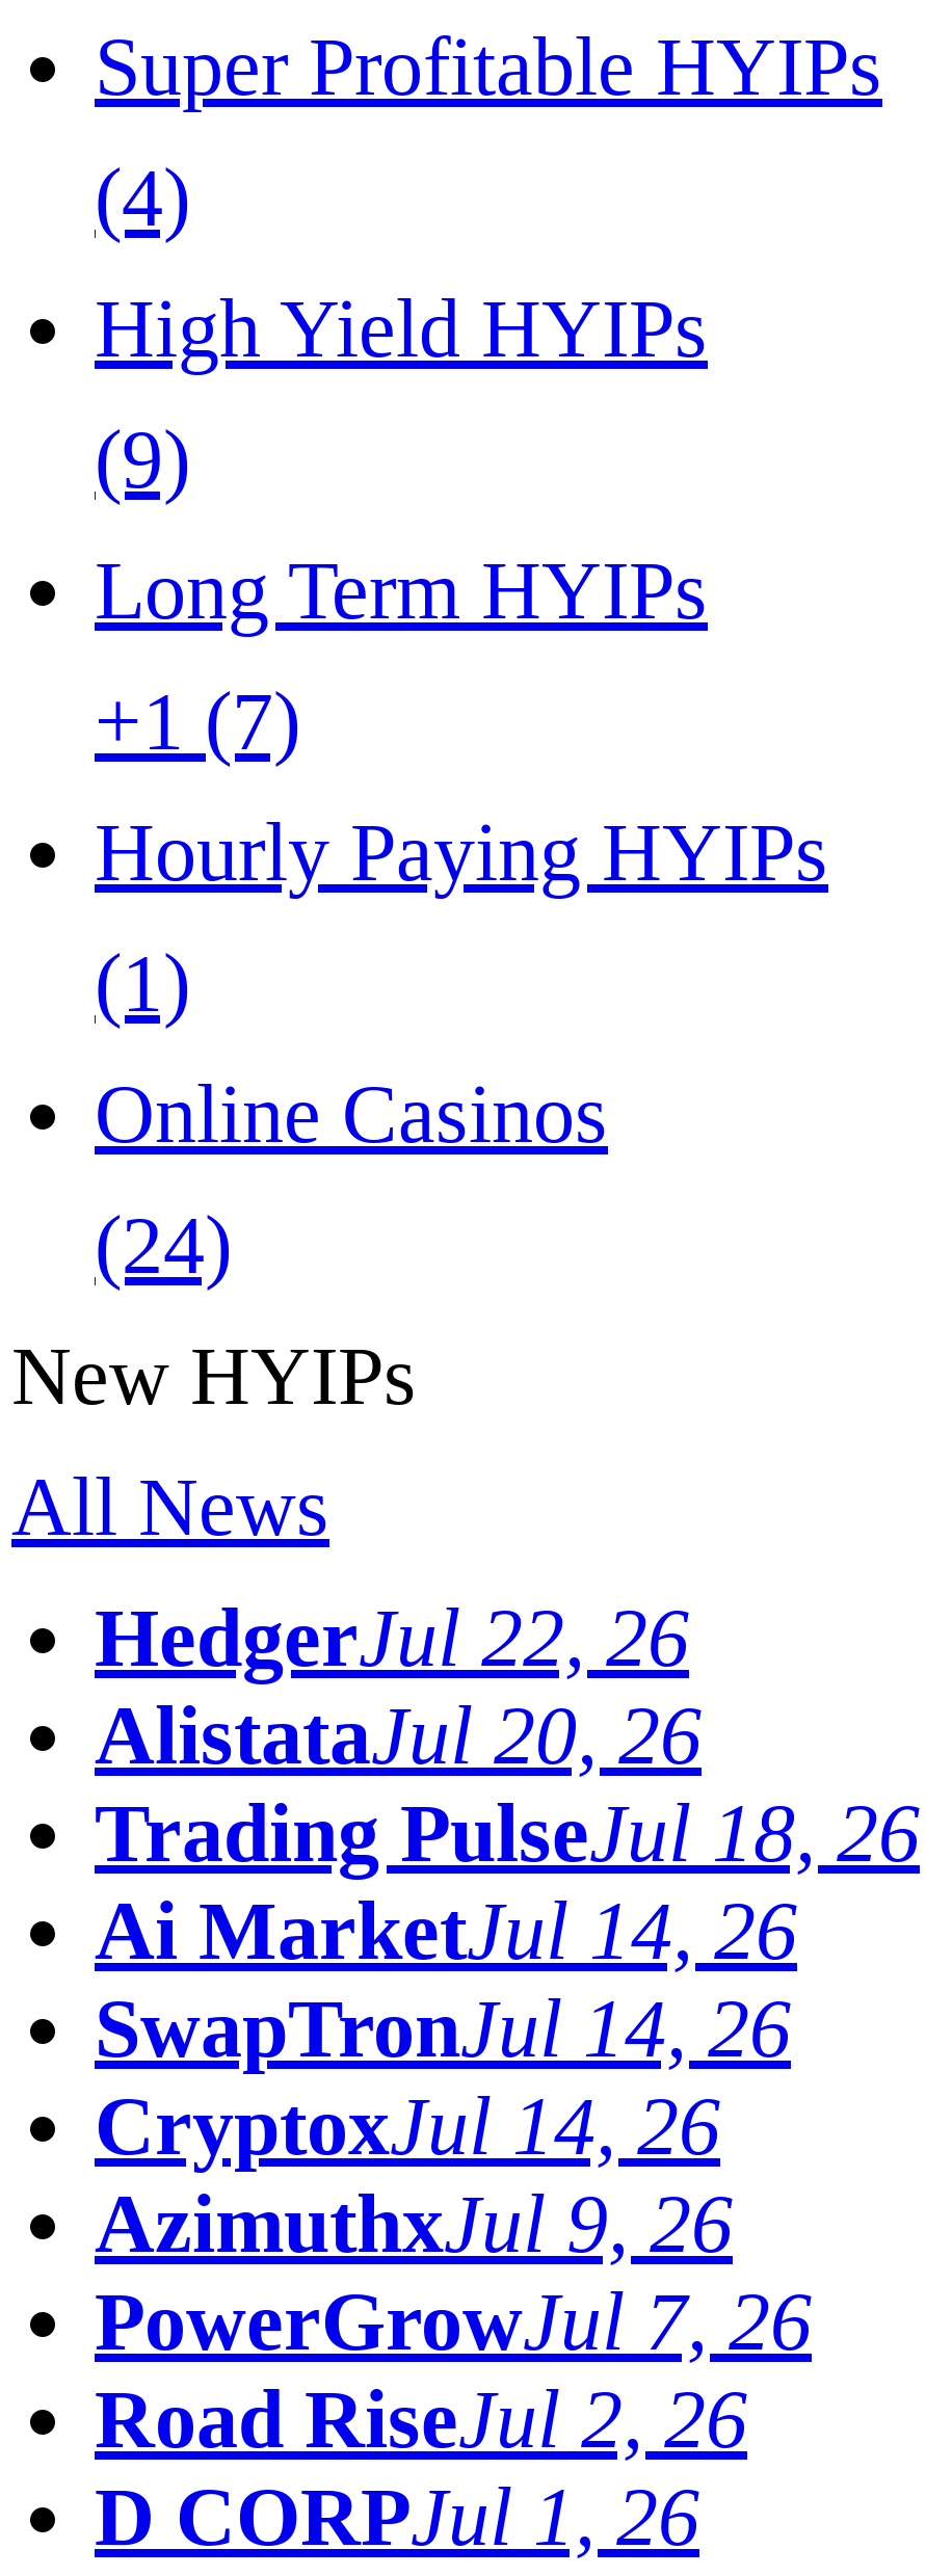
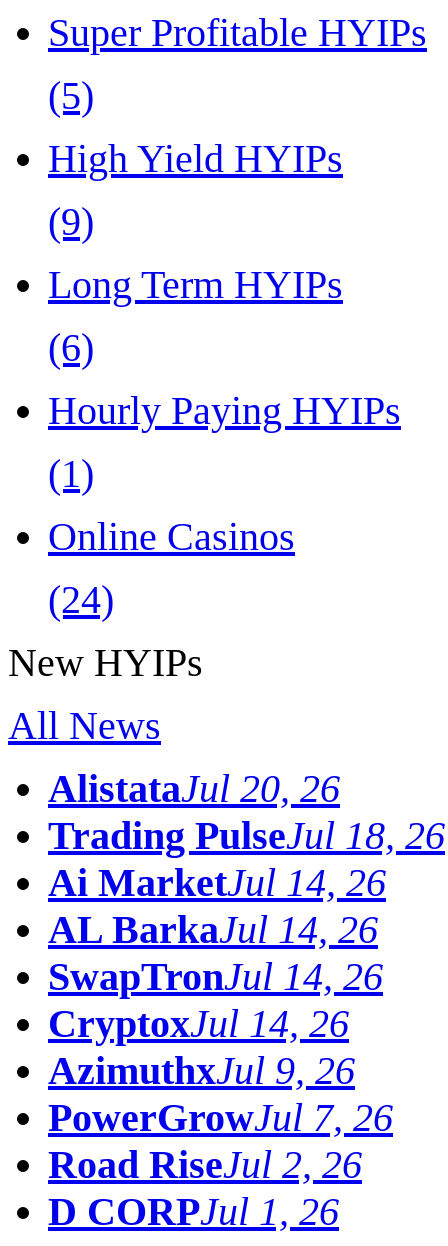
[95,150,190,243] (4) -> [48,72,94,117] (5)
[95,673,300,767] +1 (7) -> [48,324,94,369] (6)
[95,1590,689,1683] HedgerJul 22, 26 -> none
moved [95,1688,920,1976] -> [48,765,445,904]: AlistataJul 20, 26 | Trading PulseJul 18, 26 | Ai MarketJul 14, 26
none -> [48,906,378,951] AL BarkaJul 14, 26

